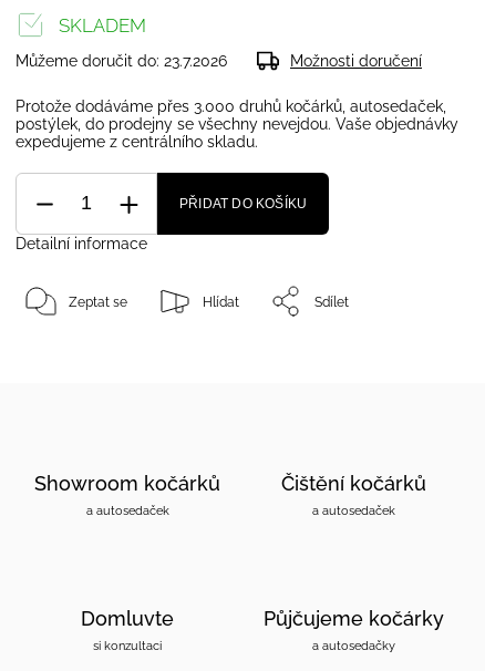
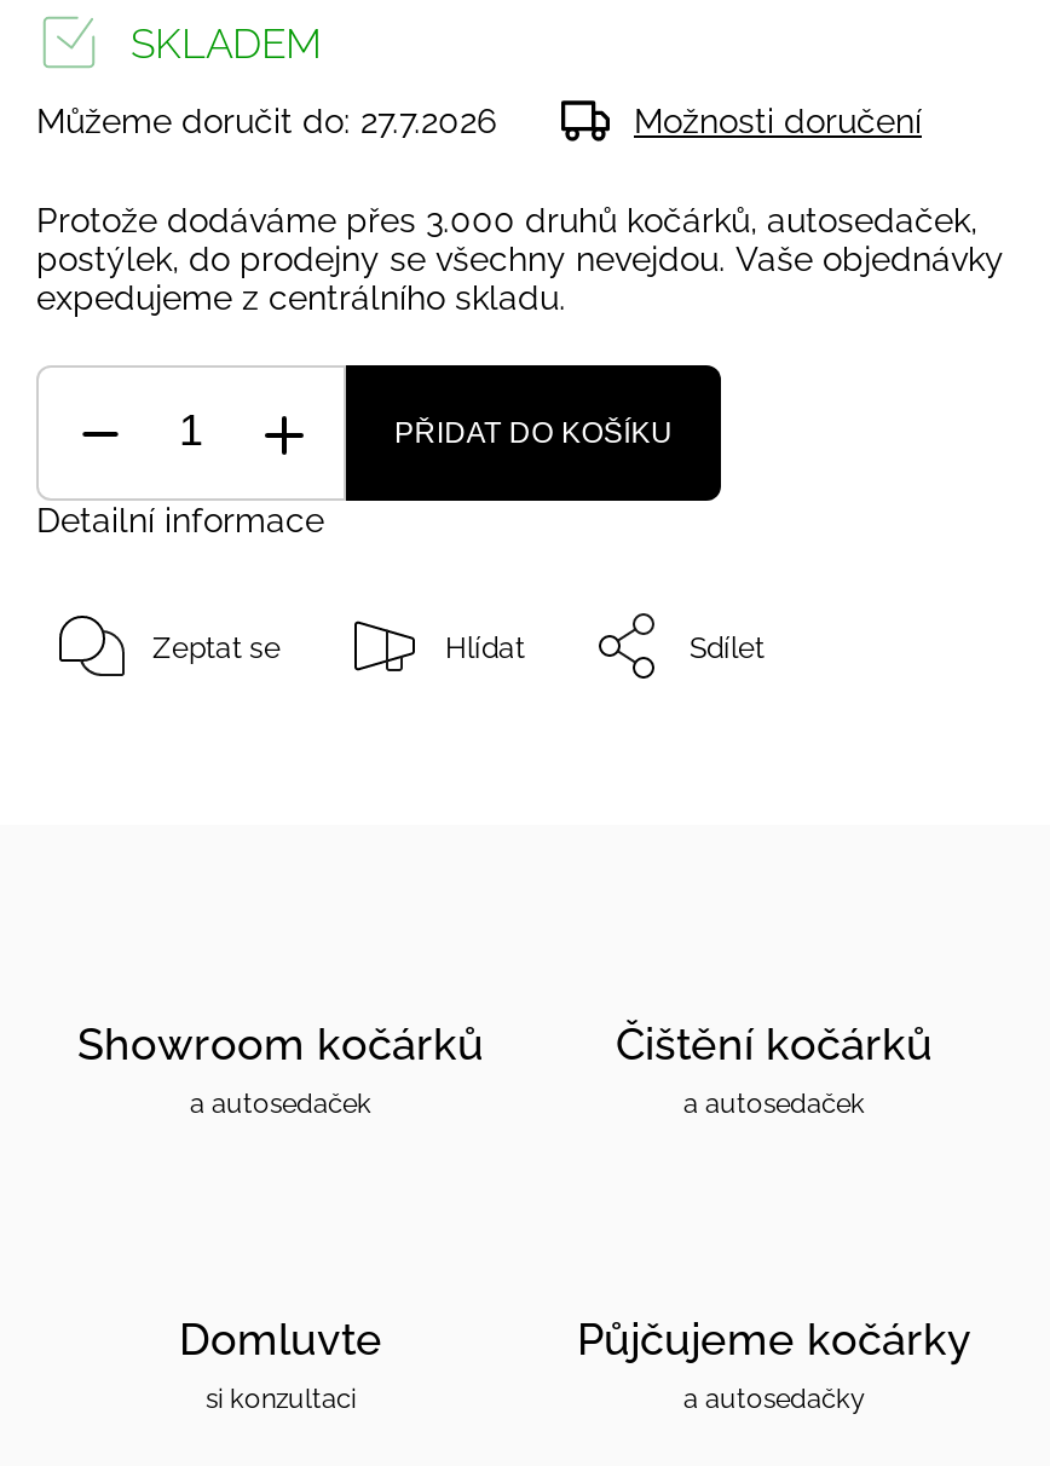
[16,51,227,69] Můžeme doručit do: 23.7.2026 -> [36,100,496,139] Můžeme doručit do: 27.7.2026

